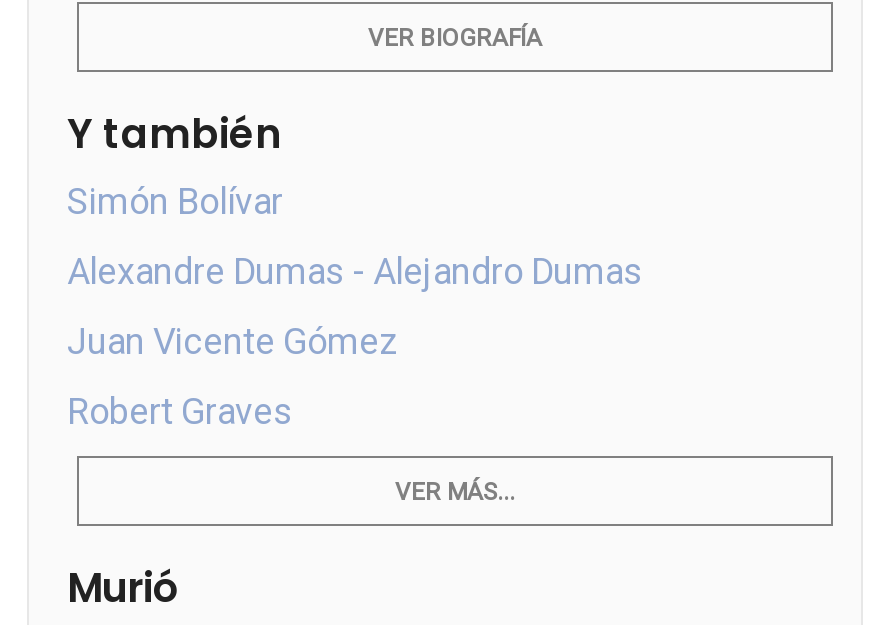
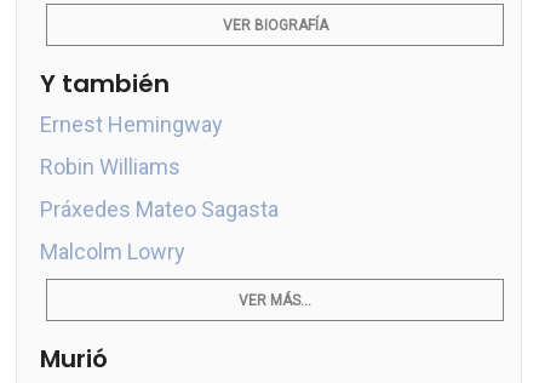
[67,180,283,222] Simón Bolívar -> [40,112,223,137] Ernest Hemingway
[67,250,643,292] Alexandre Dumas - Alejandro Dumas -> [40,154,180,179] Robin Williams
[67,320,399,362] Juan Vicente Gómez -> [40,196,279,222] Práxedes Mateo Sagasta
[67,390,293,432] Robert Graves -> [40,239,185,264] Malcolm Lowry

